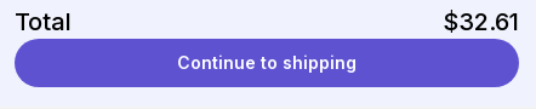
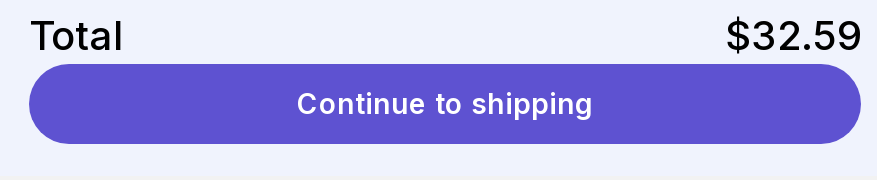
[443,7,519,36] $32.61 -> [725,12,861,60] $32.59

